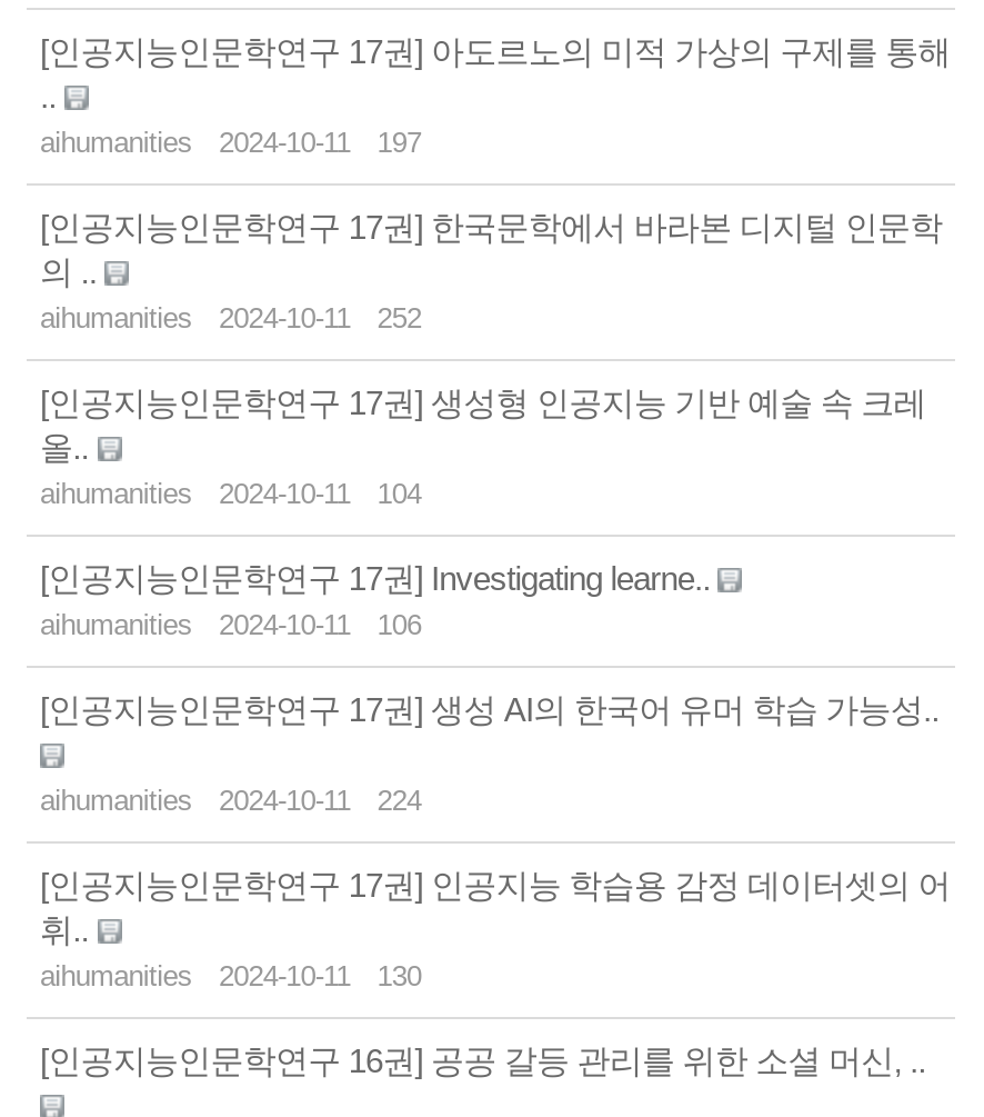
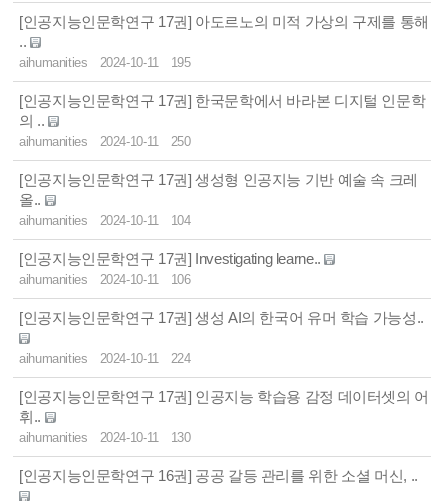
[40,126,421,159] aihumanities 2024-10-11 197 -> [19,55,191,70] aihumanities 2024-10-11 195
[40,301,421,335] aihumanities 2024-10-11 252 -> [19,134,191,149] aihumanities 2024-10-11 250

